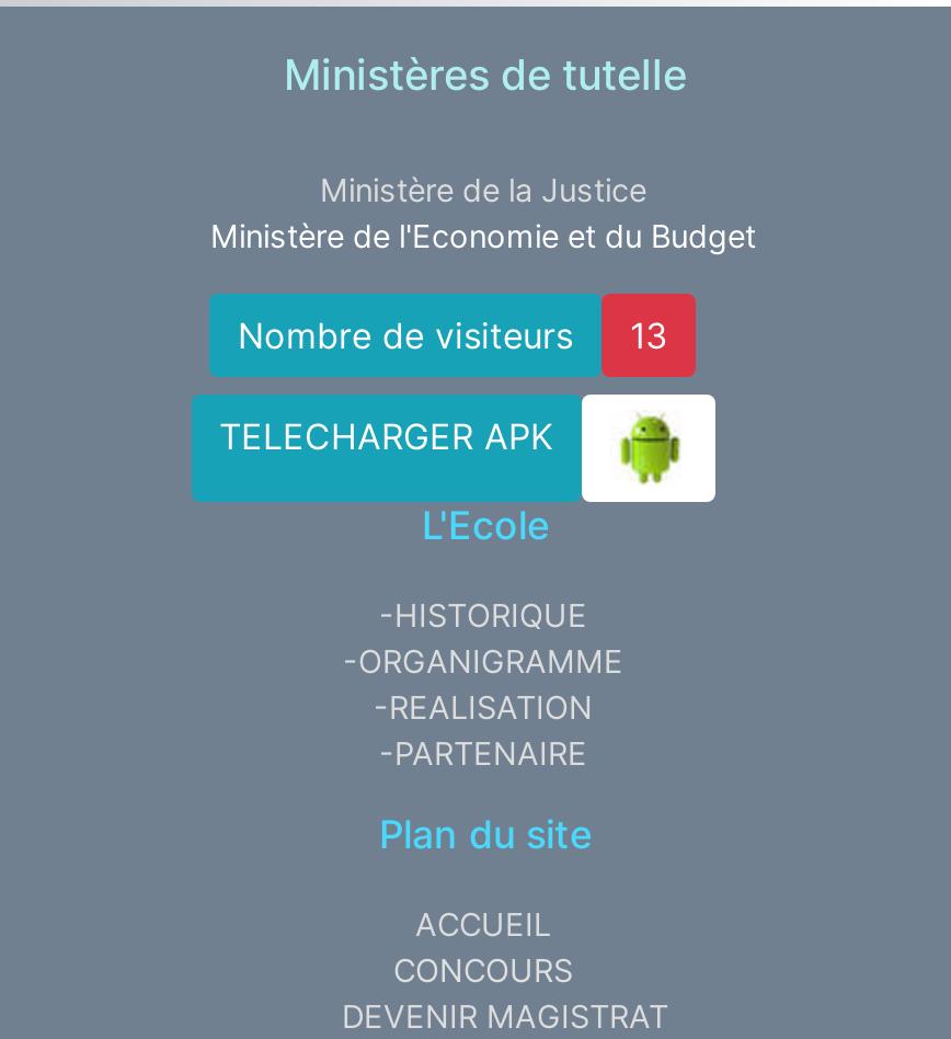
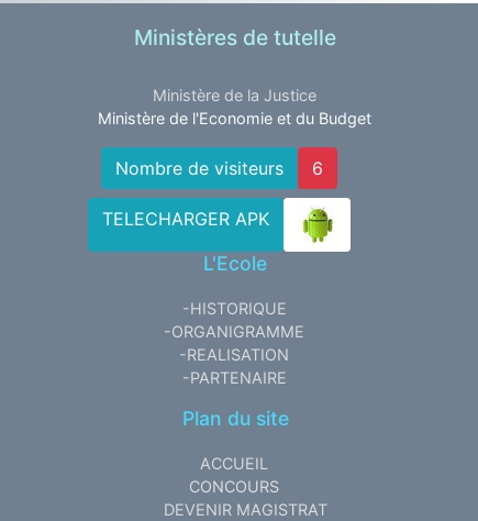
[238,313,667,357] Nombre de visiteurs 13 -> [115,157,323,179] Nombre de visiteurs 6

